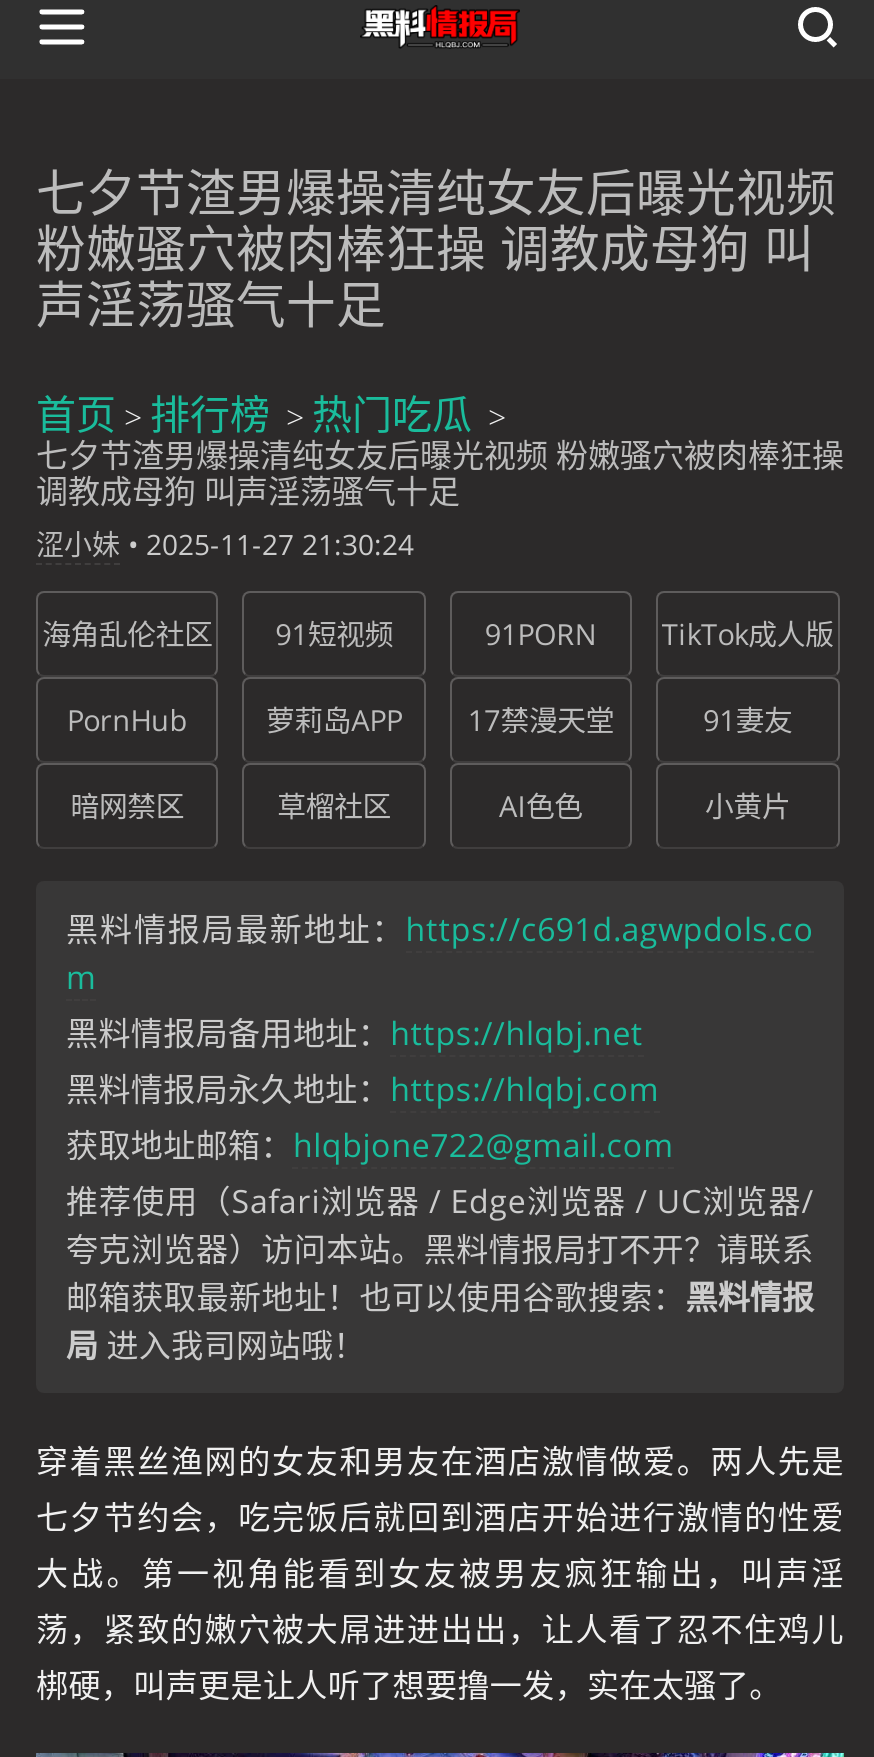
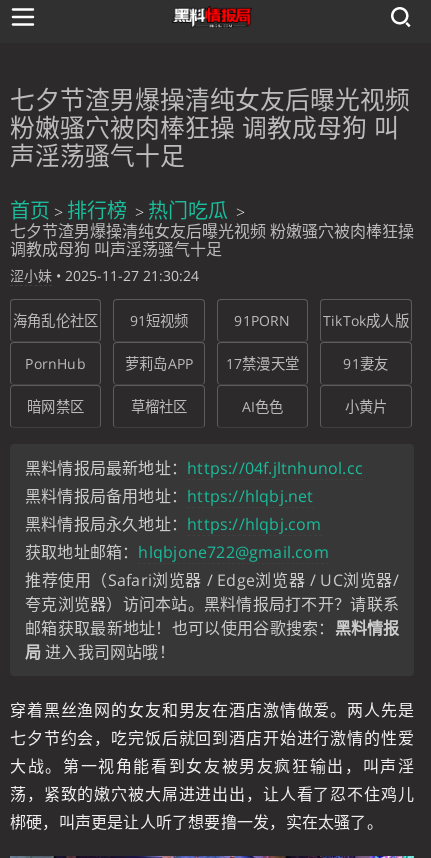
[66,907,814,999] 黑料情报局最新地址：https://c691d.agwpdols.co | m -> [25,457,363,479] 黑料情报局最新地址：https://04f.jltnhunol.cc

